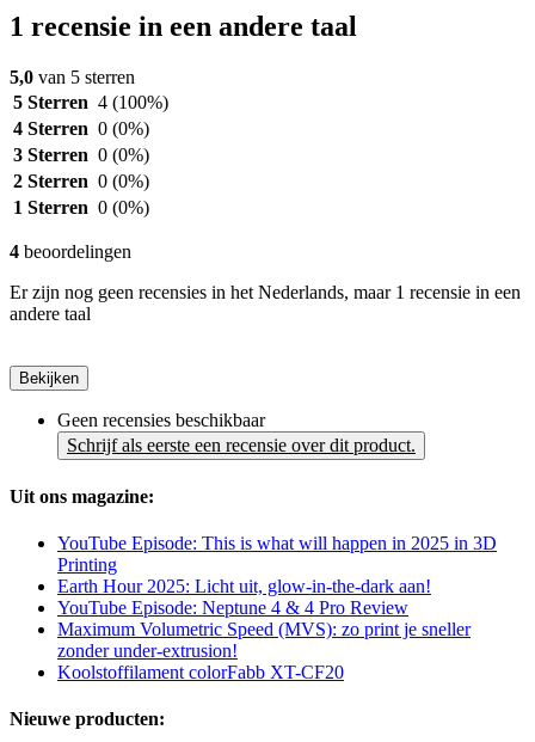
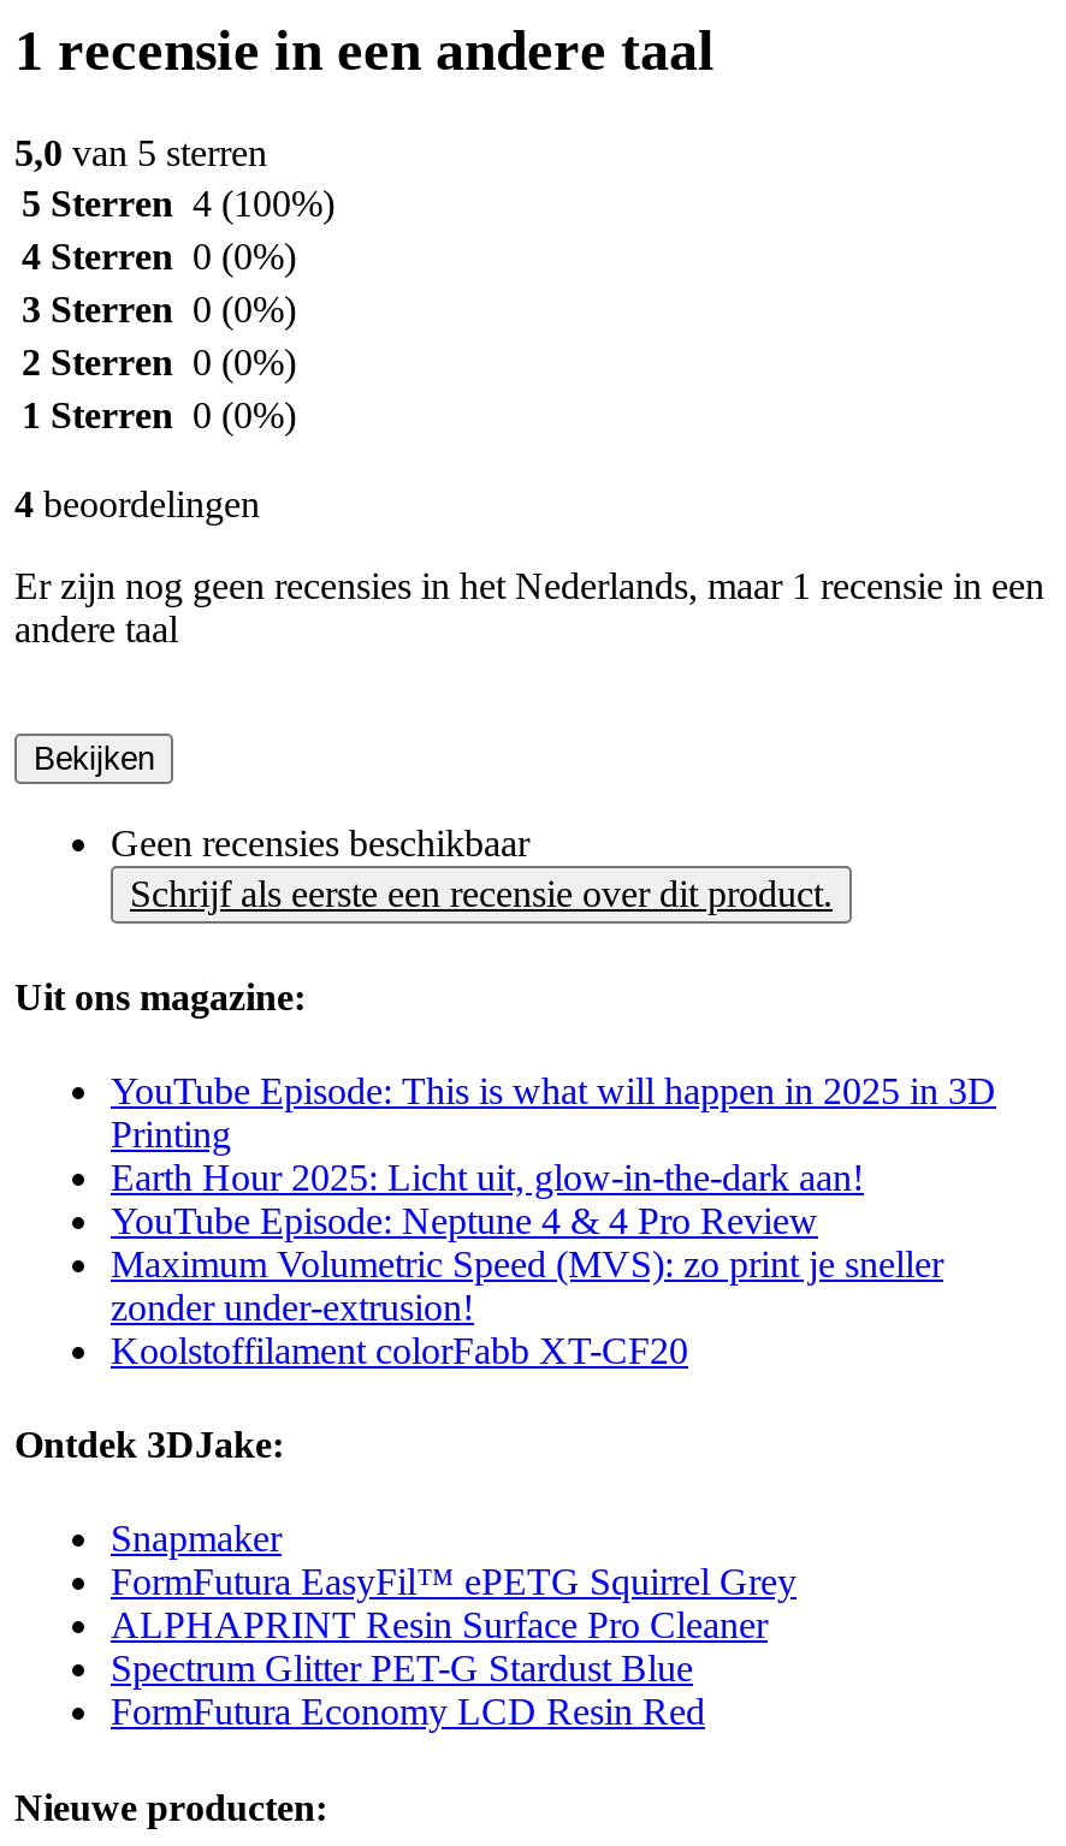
none -> [14,1424,796,1733] Ontdek 3DJake: | Snapmaker | FormFutura EasyFil™ ePETG Squirrel Grey | ALPHAPRINT Resin Surface Pro Cleaner | Spectrum Glitter PET-G Stardust Blue | FormFutura Economy LCD Resin Red

